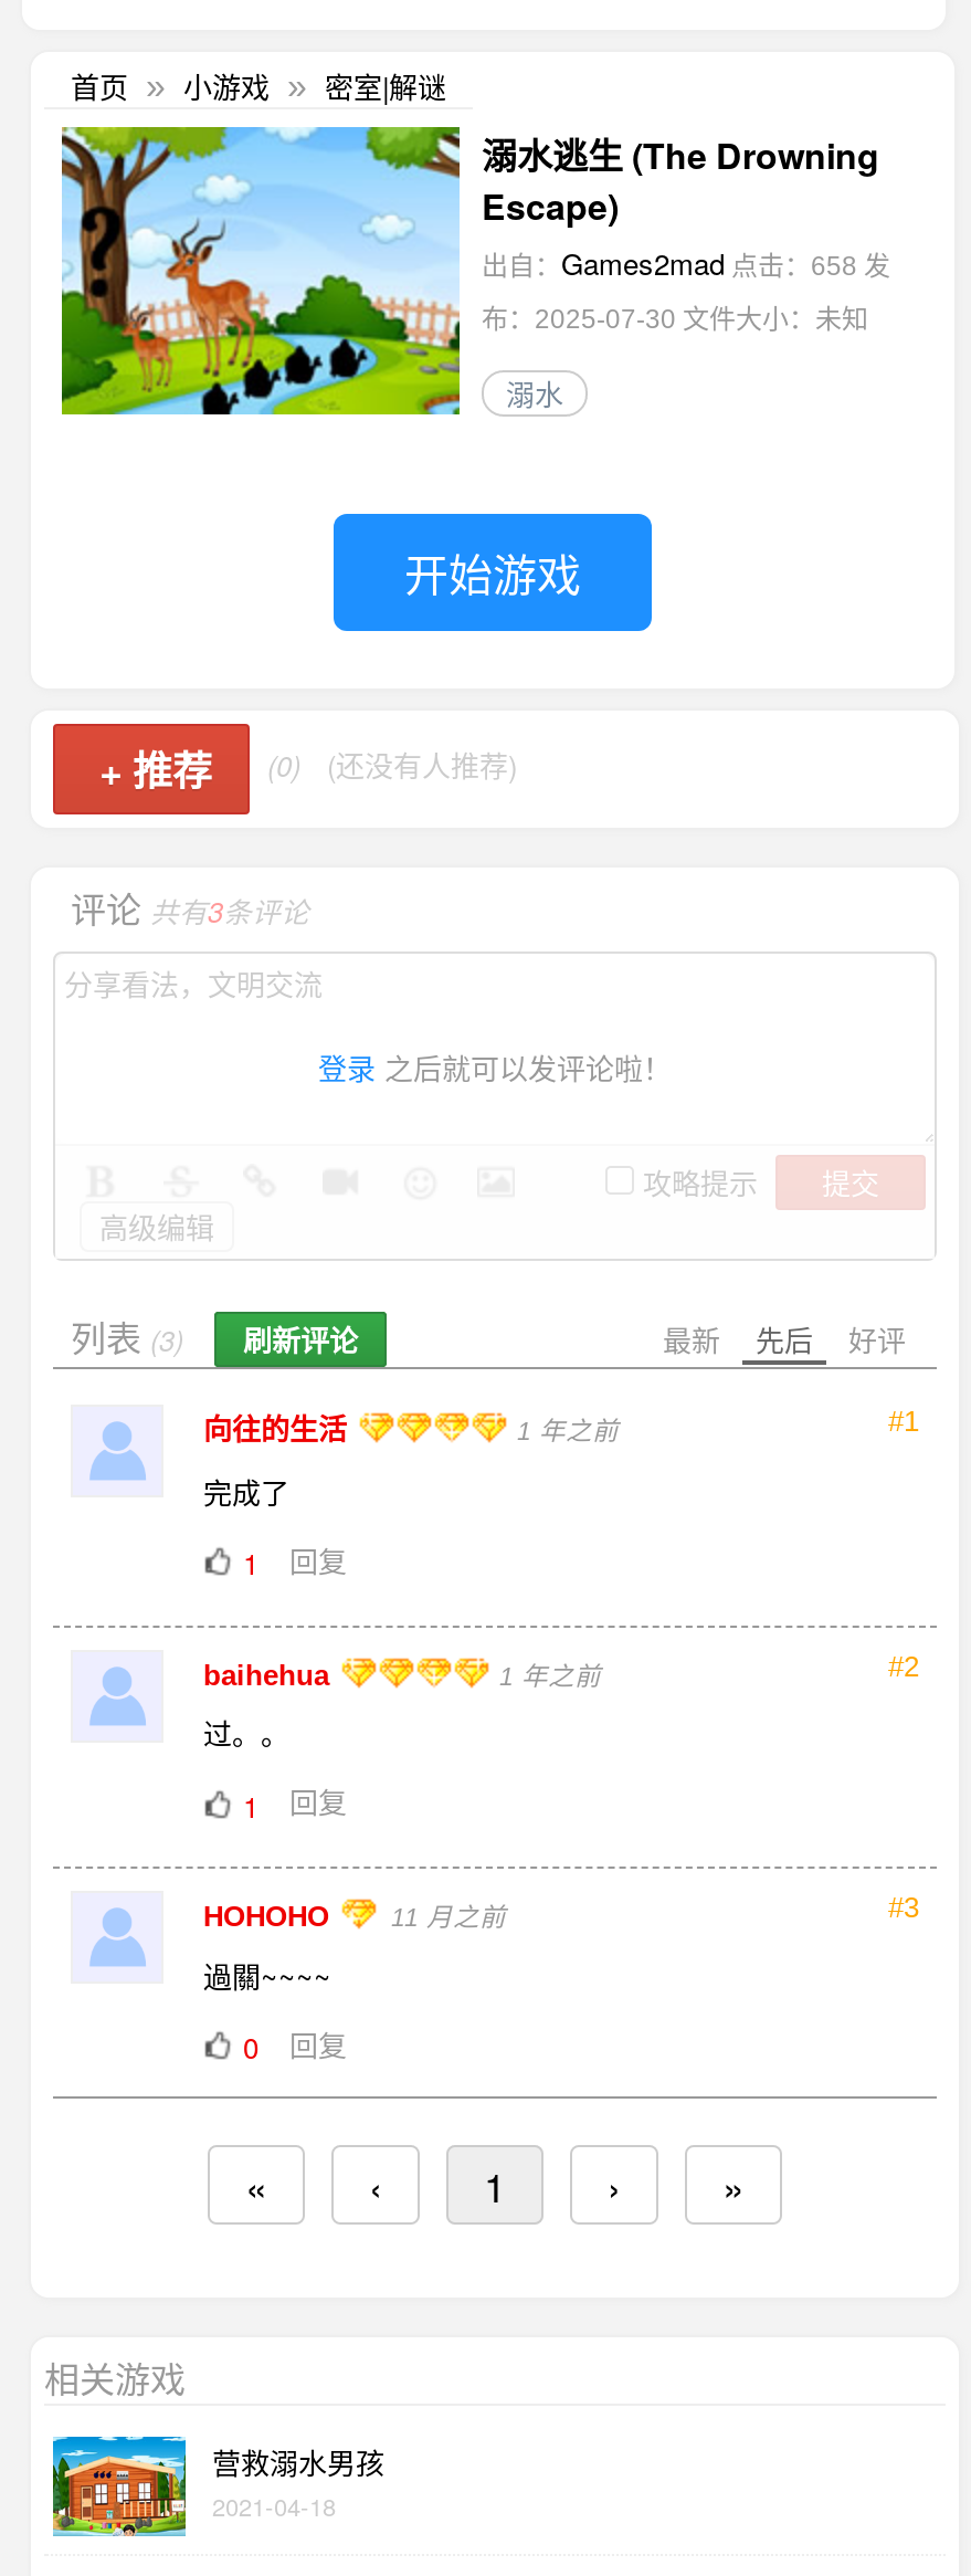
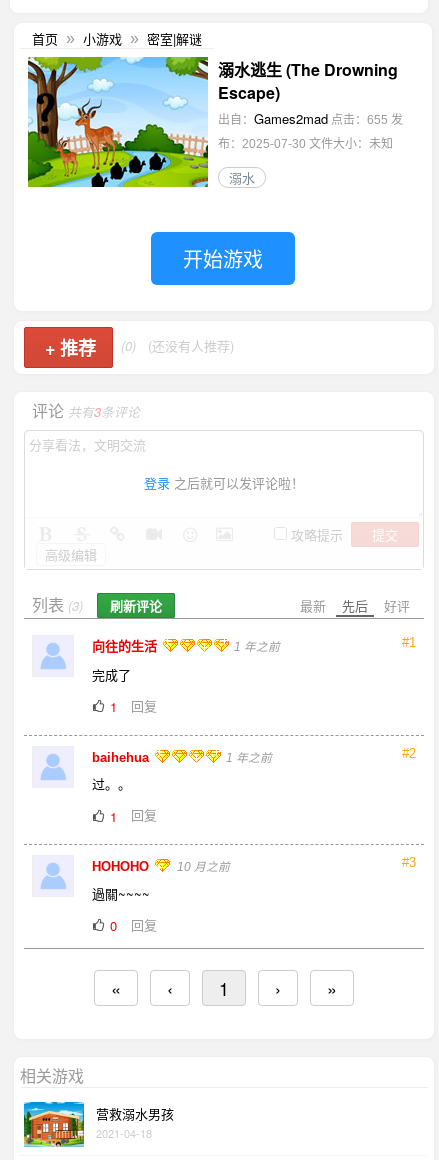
[482,242,890,284] 出自：Games2mad 点击：658发 -> [218,109,403,128] 出自：Games2mad 点击：655发
[203,1900,506,1933] HOHOHO 11 月之前 -> [92,859,230,874] HOHOHO 10 月之前

